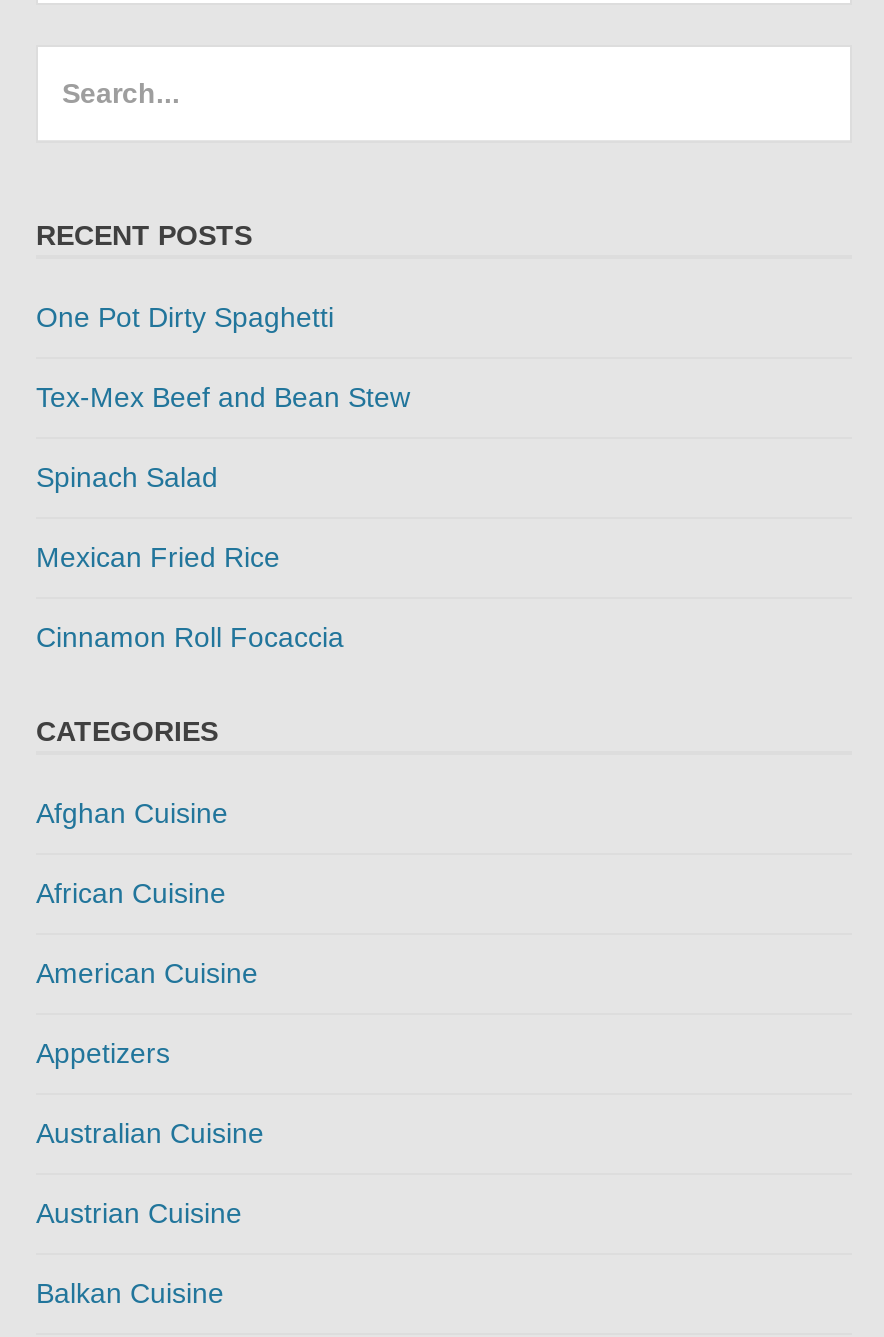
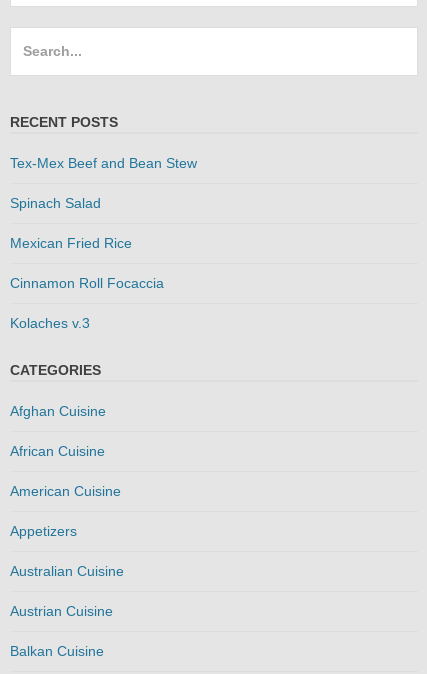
[36,301,334,333] One Pot Dirty Spaghetti -> none
moved [36,381,410,653] -> [10,155,197,291]: Tex-Mex Beef and Bean Stew | Spinach Salad | Mexican Fried Rice | Cinnamon Roll Focaccia
none -> [10,315,90,331] Kolaches v.3

